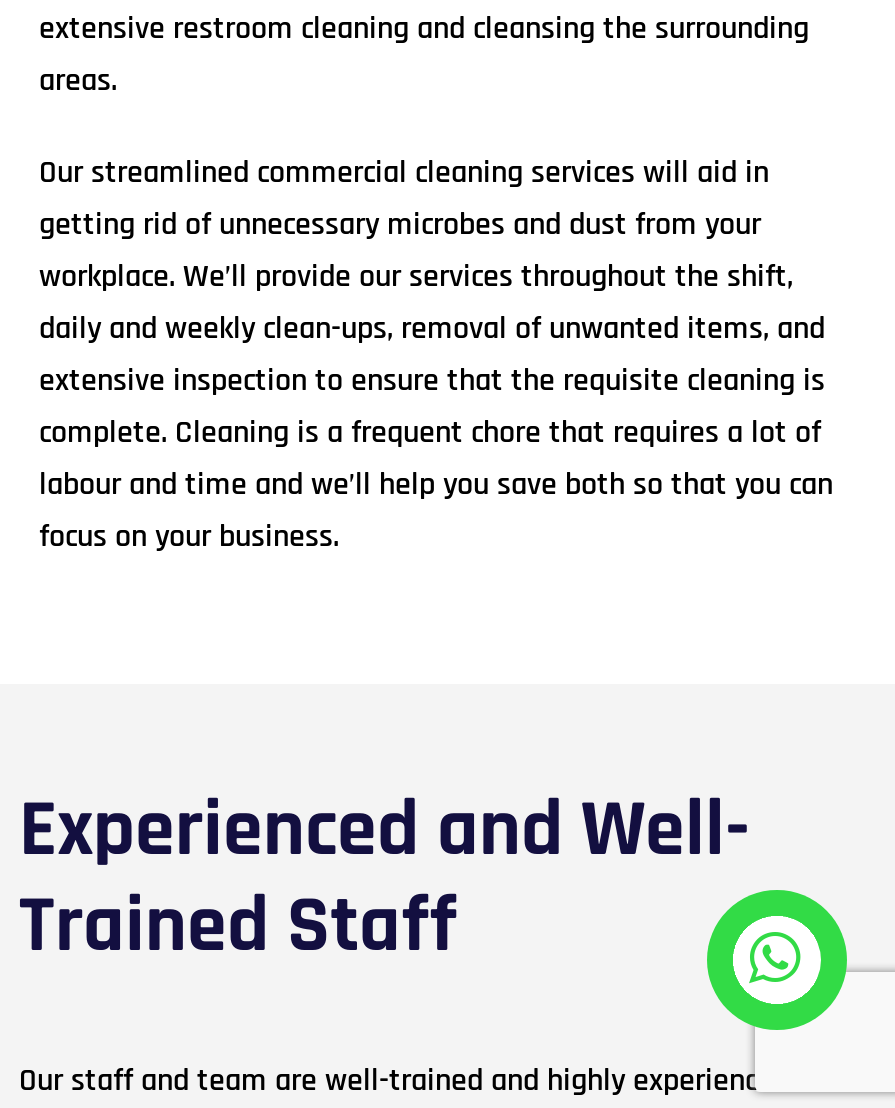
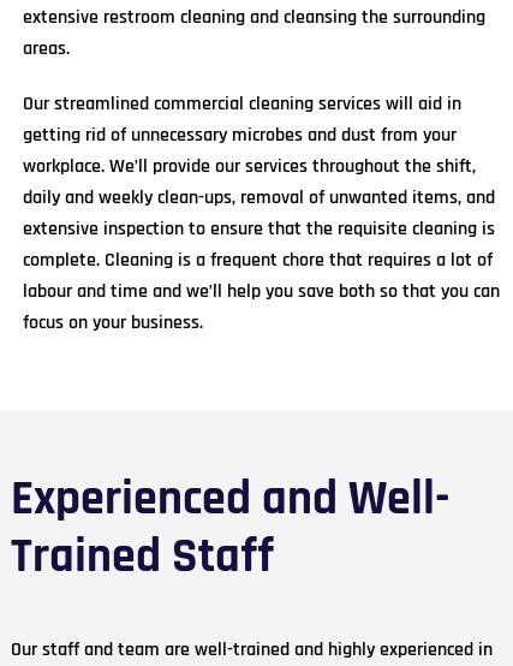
[705,888,889,1054] [image] -> none

